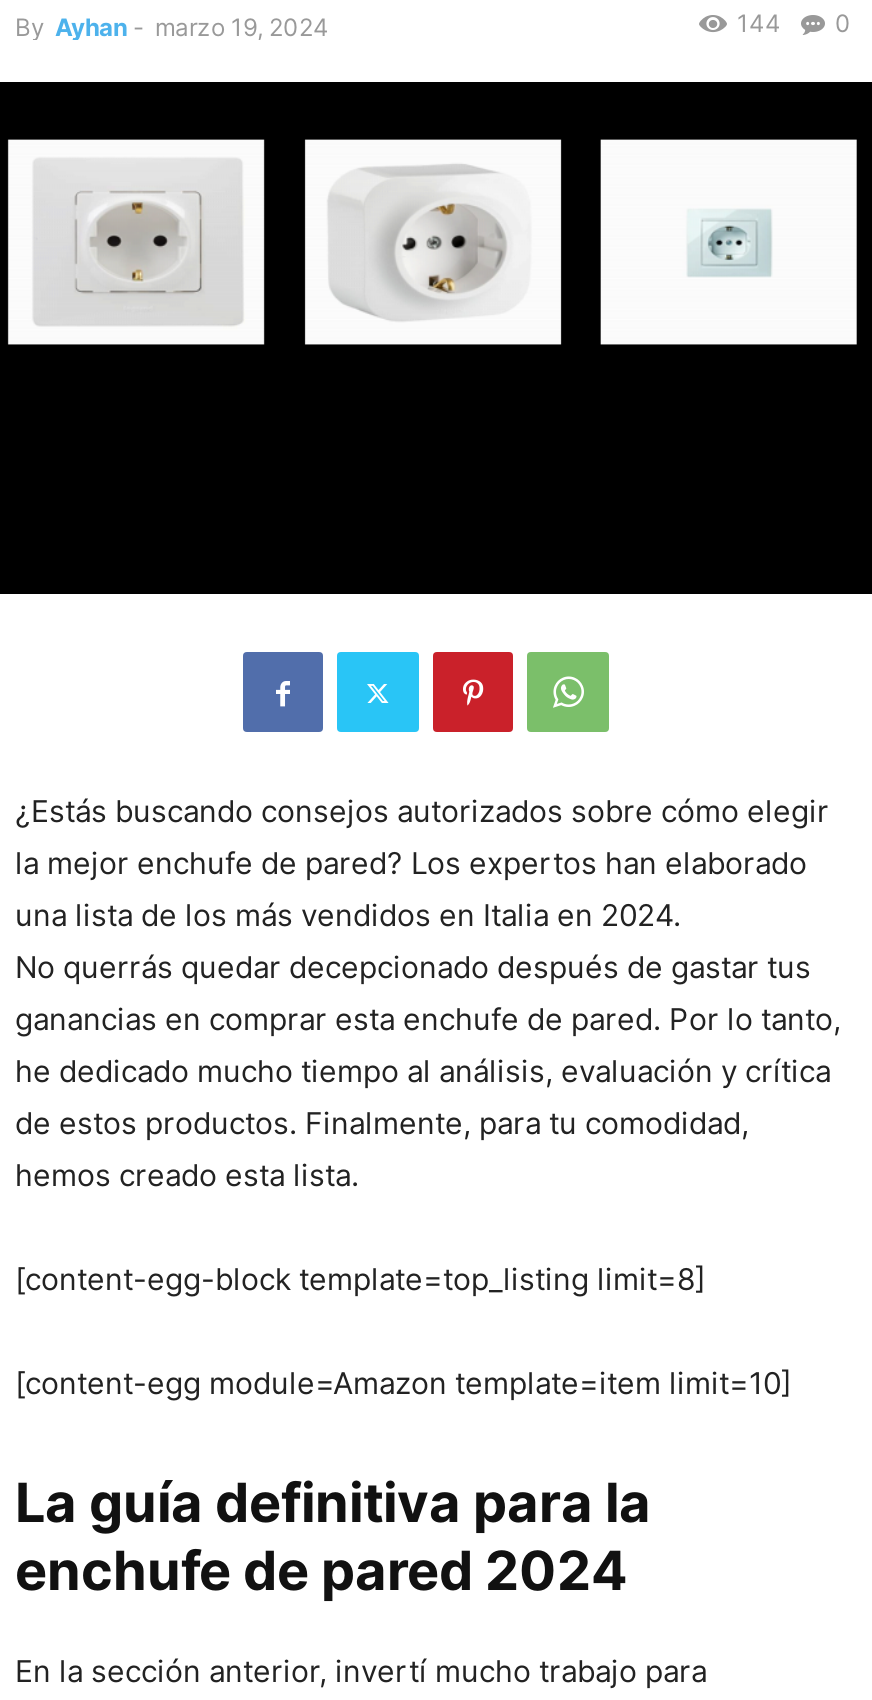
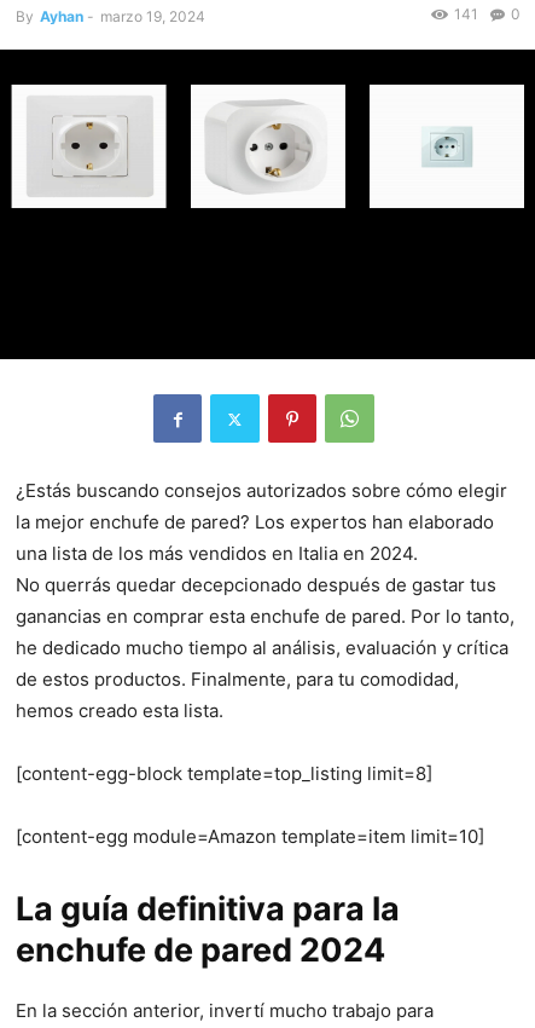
[737,8,851,38] 144 0 -> [454,5,521,23] 141 0

